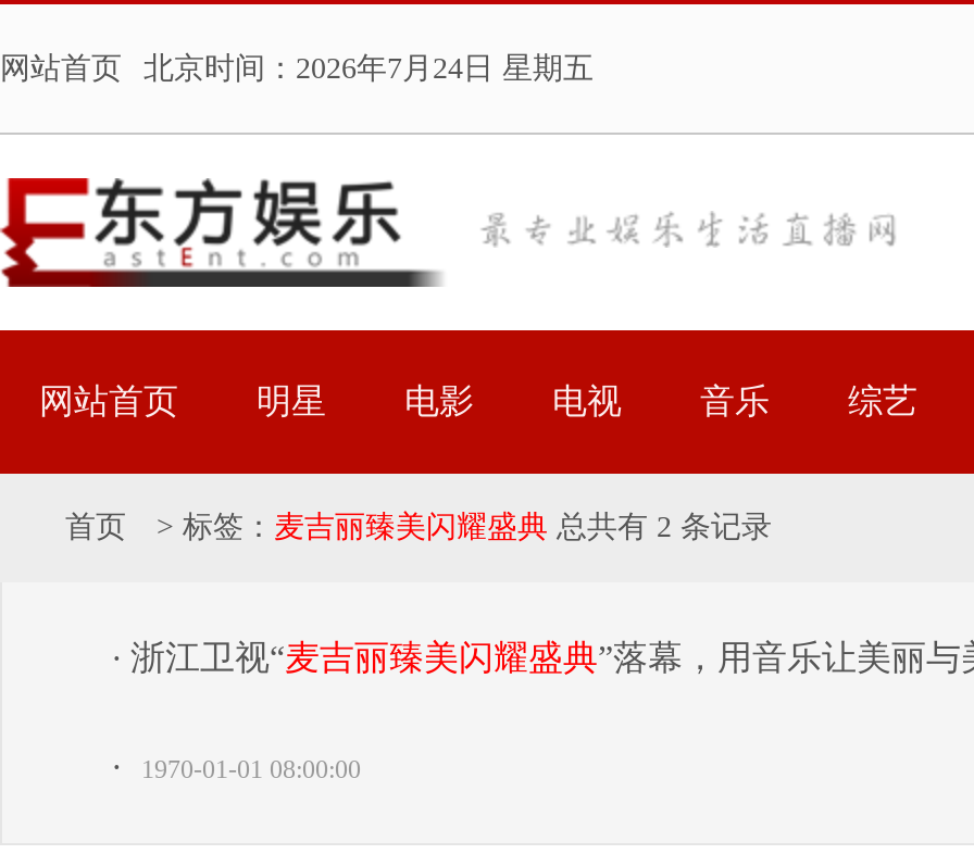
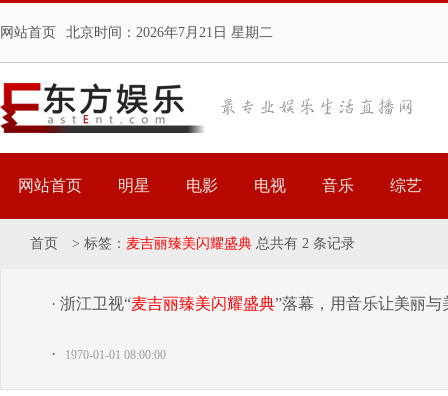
[143,52,594,85] 北京时间：2026年7月24日 星期五 -> [66,25,273,40] 北京时间：2026年7月21日 星期二

